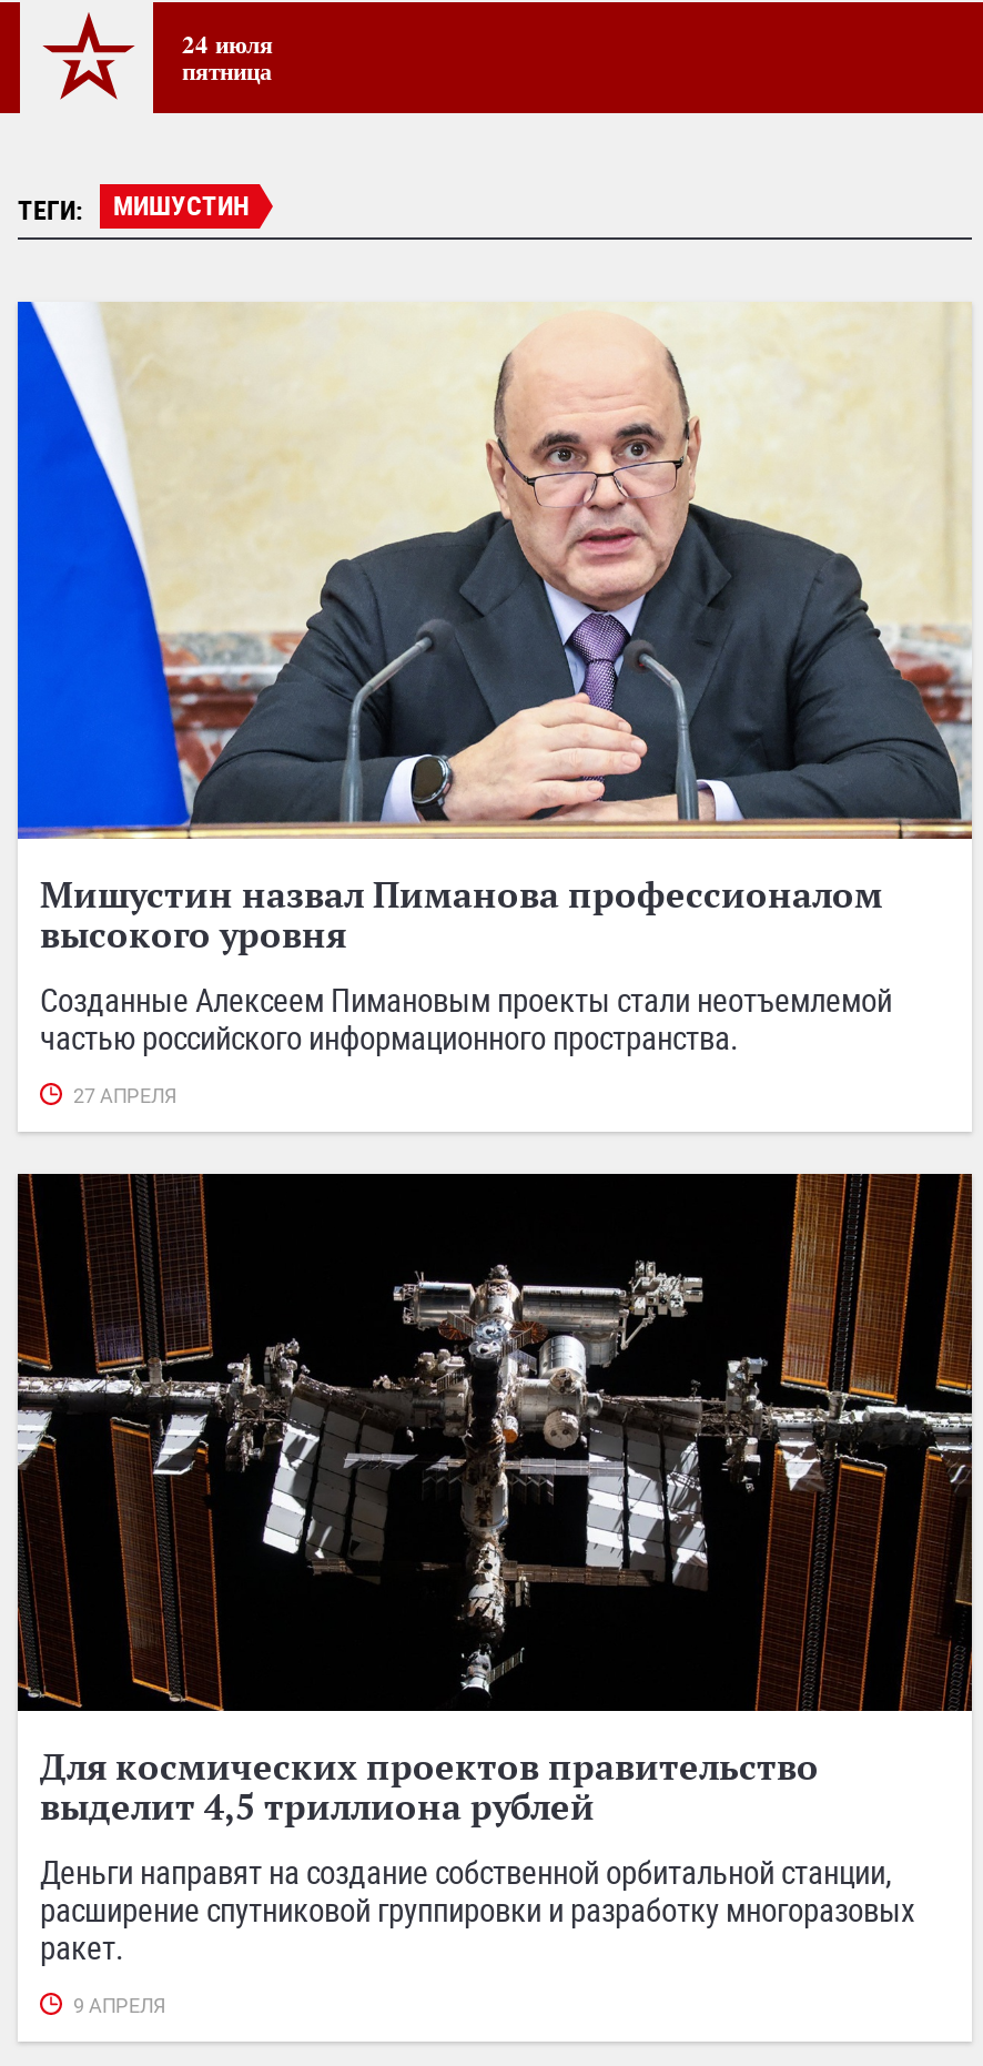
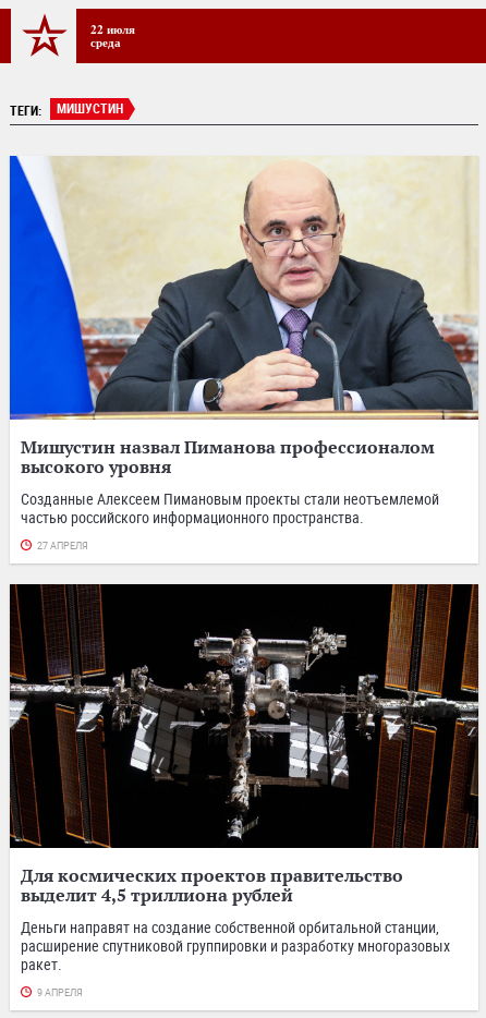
[182,24,273,89] 24 июля | пятница -> [90,20,135,51] 22 июля | среда

